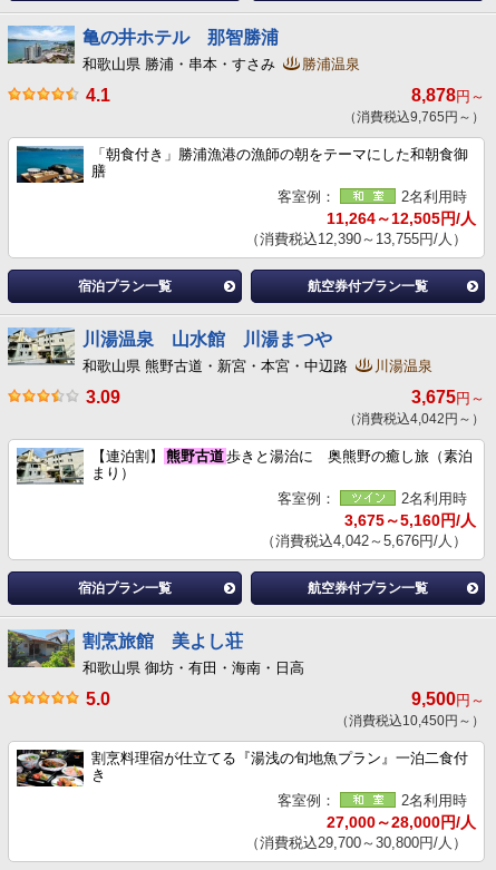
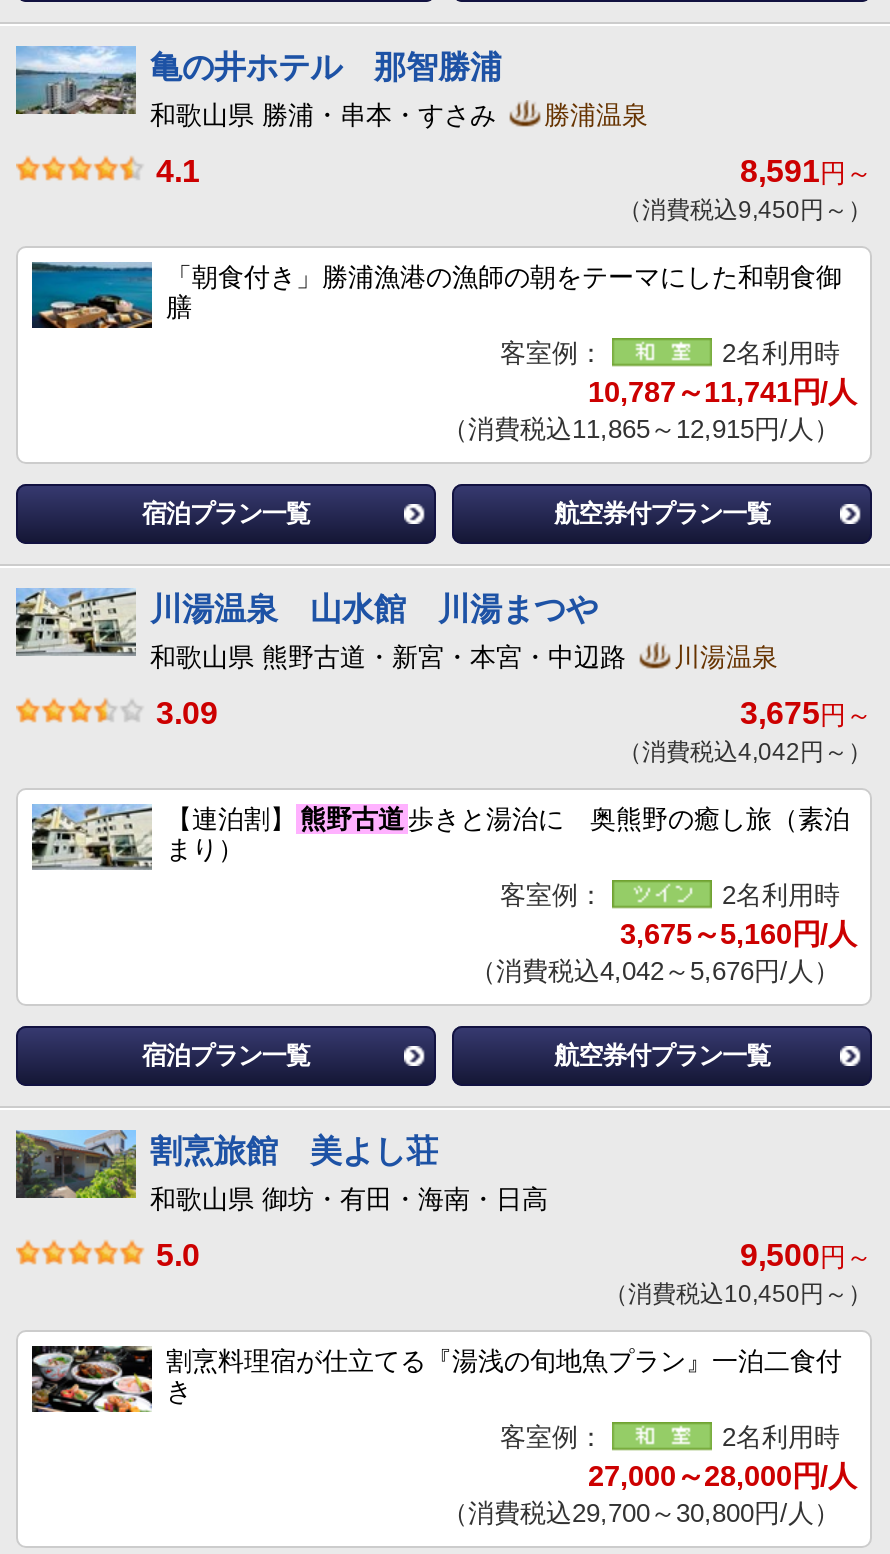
[411,85,485,104] 8,878円～ -> [740,153,872,187] 8,591円～
[343,109,485,124] （消費税込9,765円～） -> [618,195,872,223] （消費税込9,450円～）
[327,209,476,227] 11,264～12,505円/人 -> [588,375,856,407] 10,787～11,741円/人
[245,230,467,247] （消費税込12,390～13,755円/人） -> [442,413,840,443] （消費税込11,865～12,915円/人）

